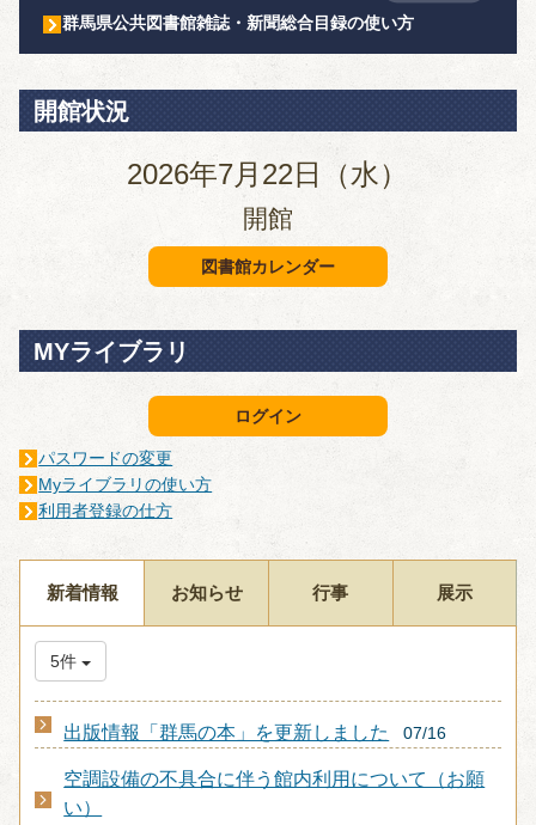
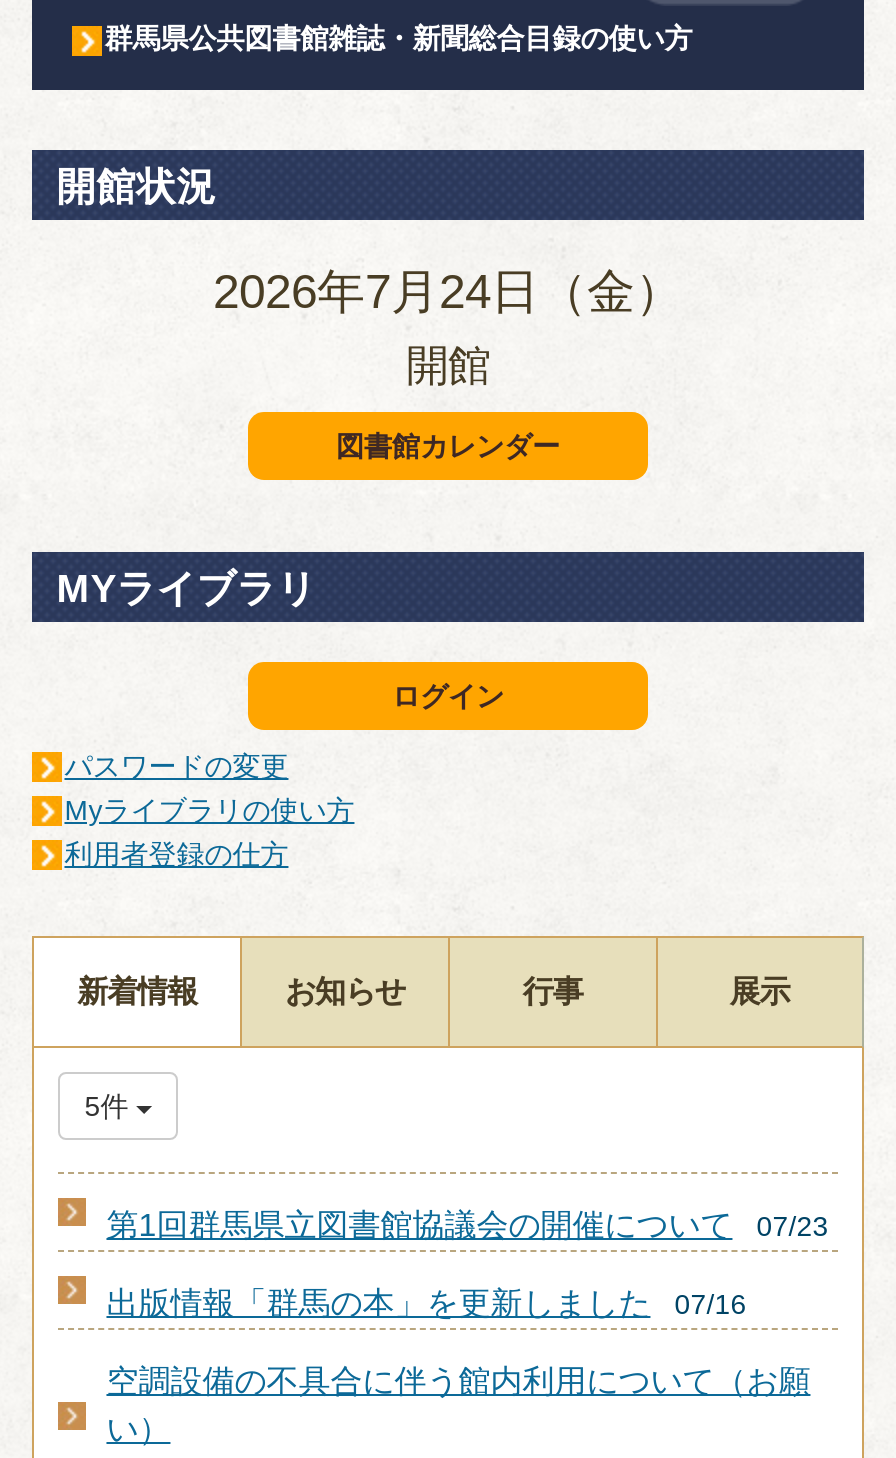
[127,158,409,190] 2026年7月22日（水） -> [213,264,683,318] 2026年7月24日（金）
none -> [106,1209,828,1243] 第1回群馬県立図書館協議会の開催について | 07/23

